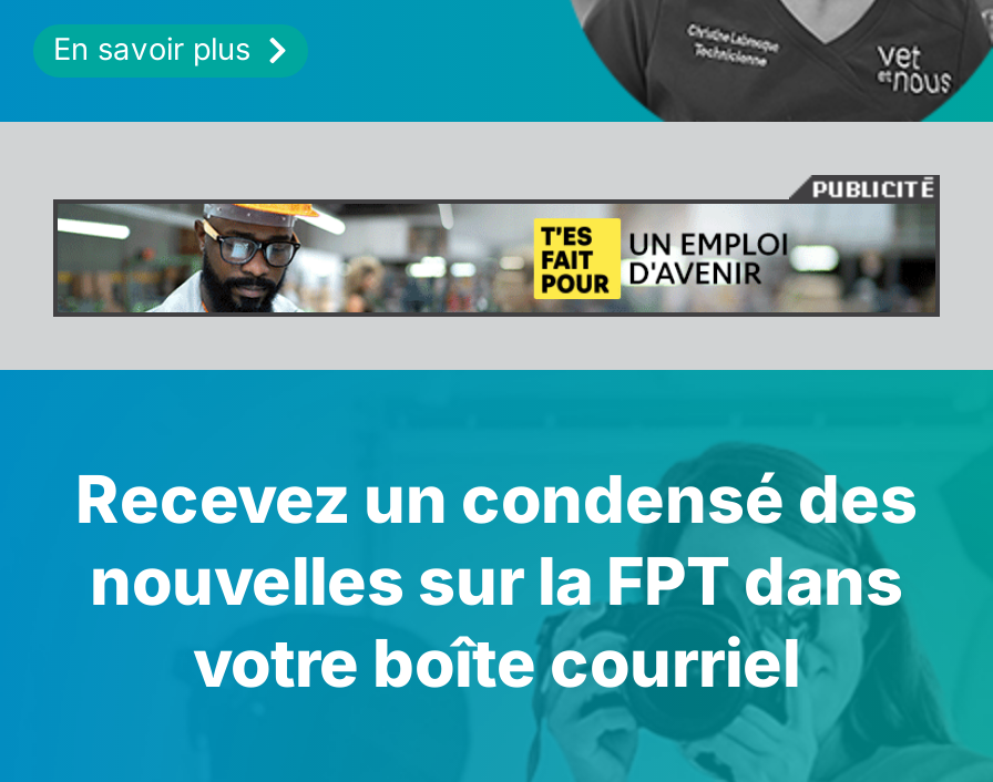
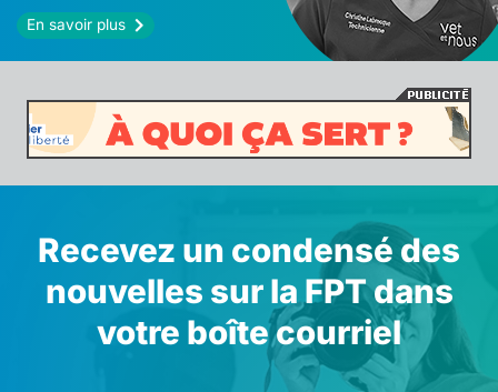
[55,202,938,315] [image] -> [29,101,469,157] [image]

